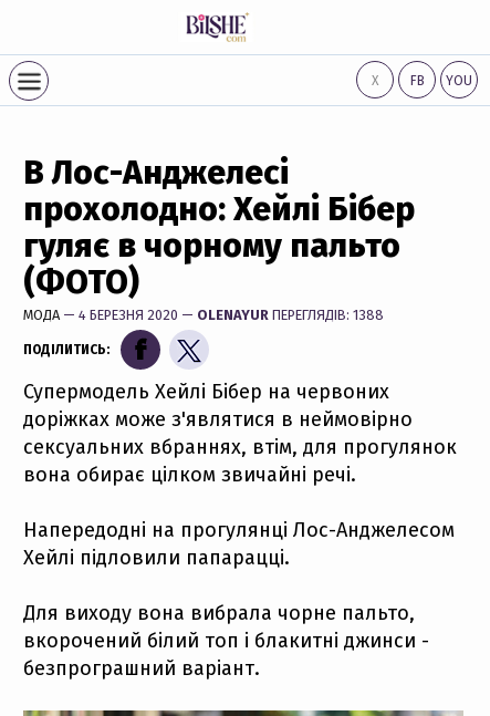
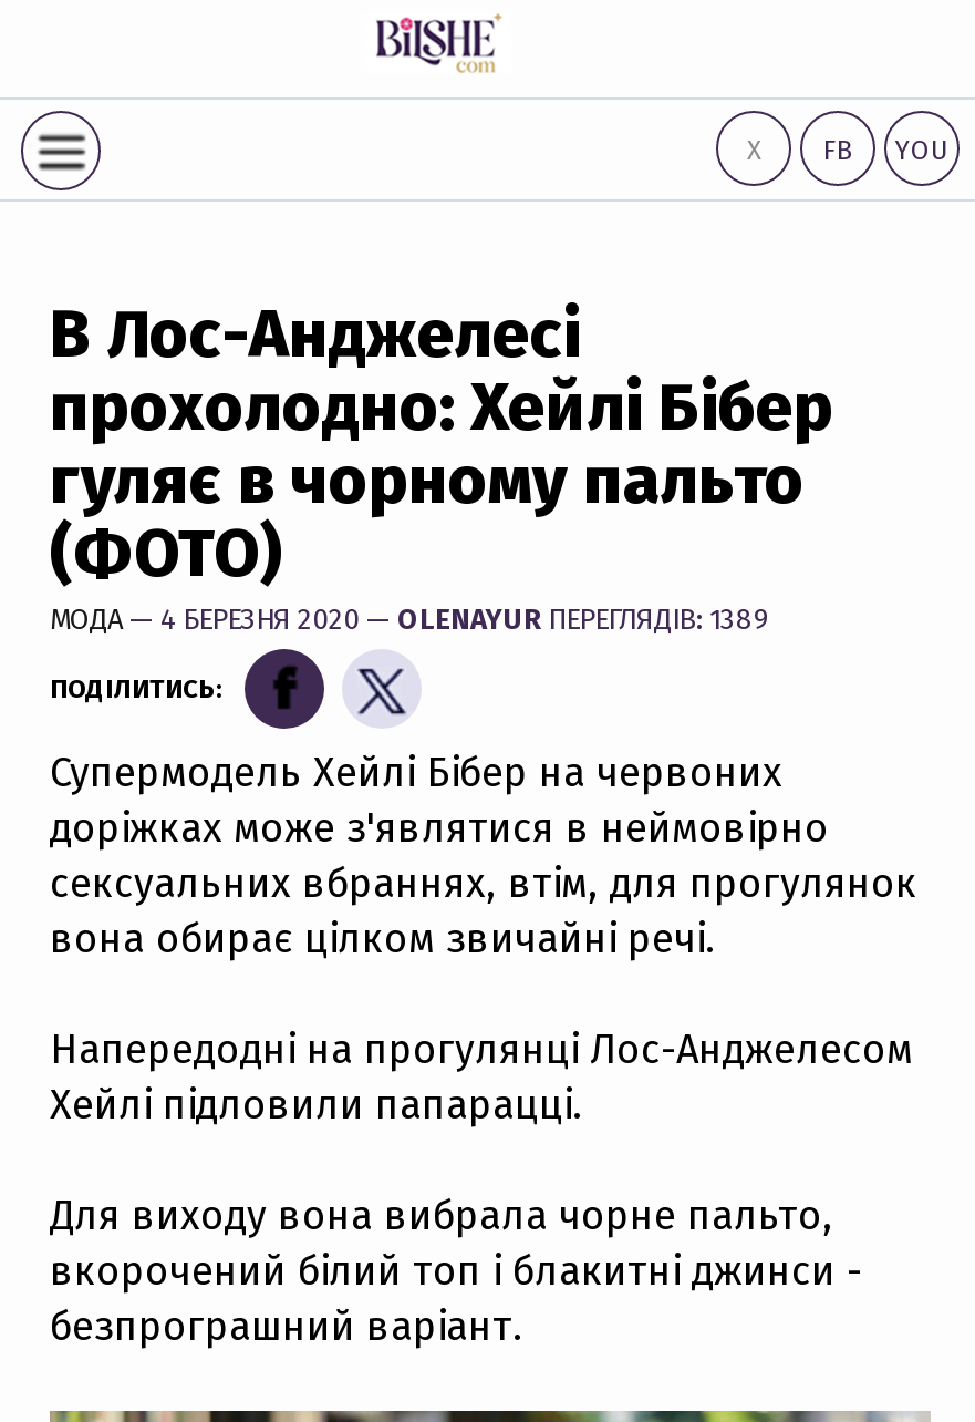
[23,307,384,323] МОДА — 4 БЕРЕЗНЯ 2020 — OLENAYUR ПЕРЕГЛЯДІВ: 1388 -> [50,602,769,636] МОДА — 4 БЕРЕЗНЯ 2020 — OLENAYUR ПЕРЕГЛЯДІВ: 1389

